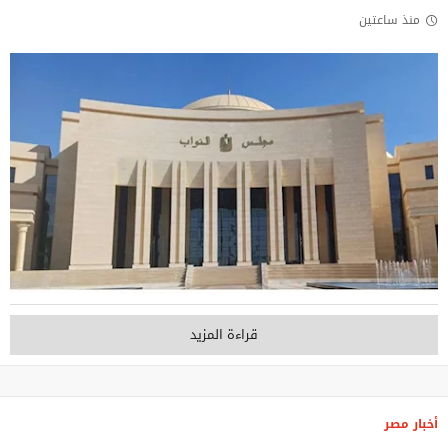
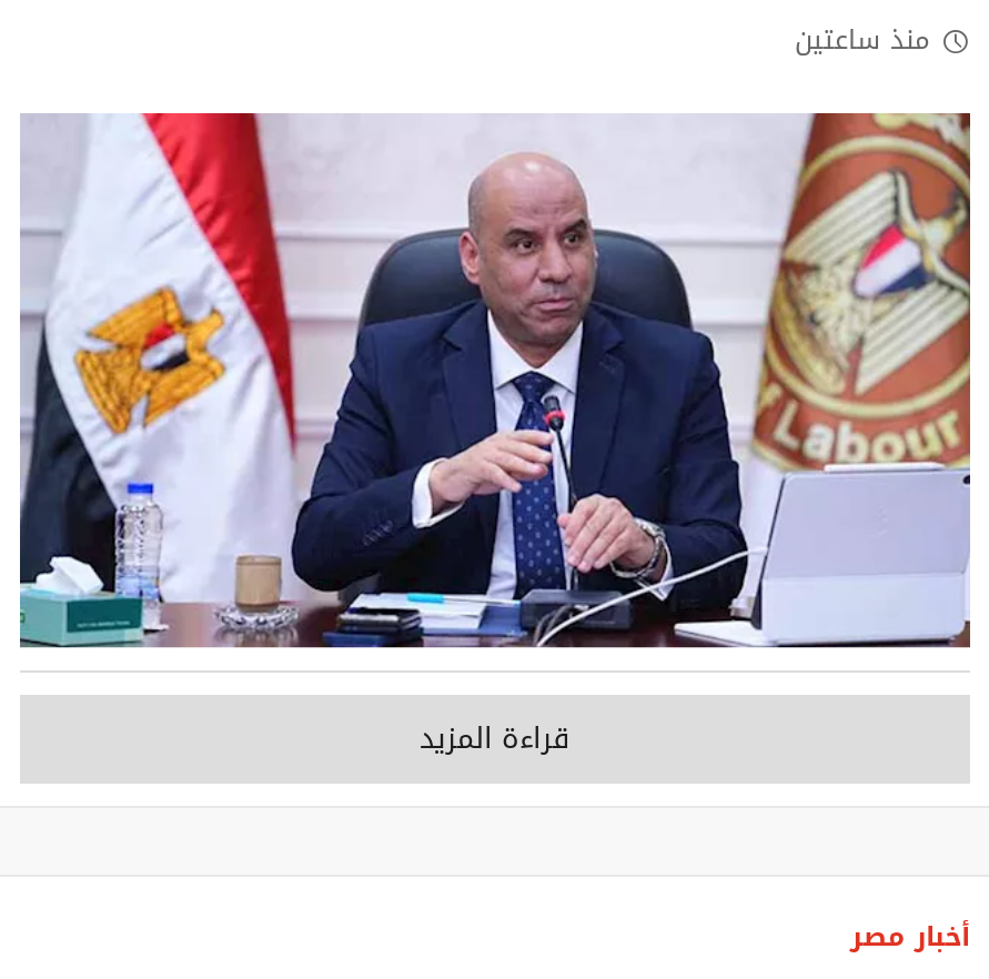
[9,52,439,294] [image] -> [18,111,972,650] [image]

